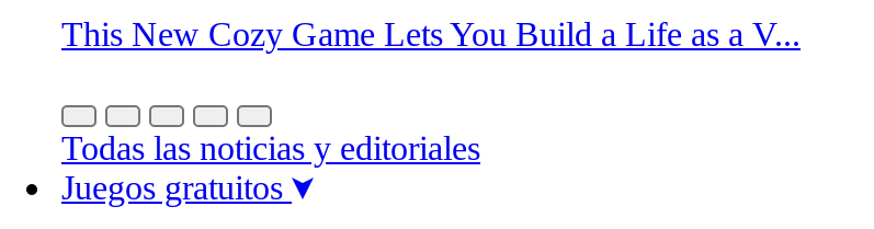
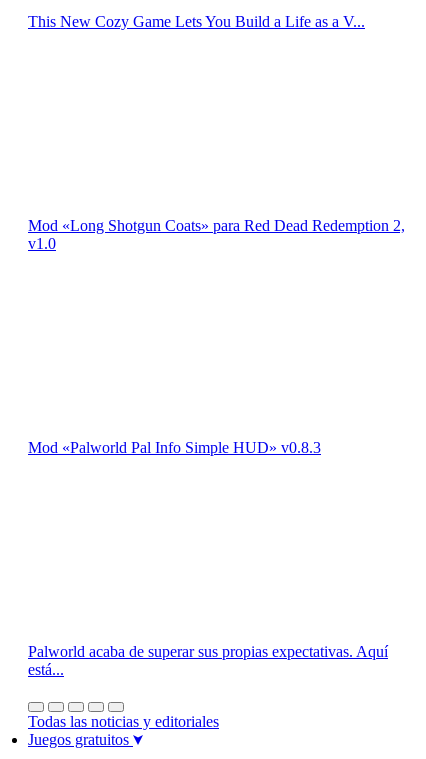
none -> [28,217,405,252] Mod «Long Shotgun Coats» para Red Dead Redemption 2, | v1.0
none -> [28,439,321,456] Mod «Palworld Pal Info Simple HUD» v0.8.3
none -> [28,643,388,678] Palworld acaba de superar sus propias expectativas. Aquí | está...

